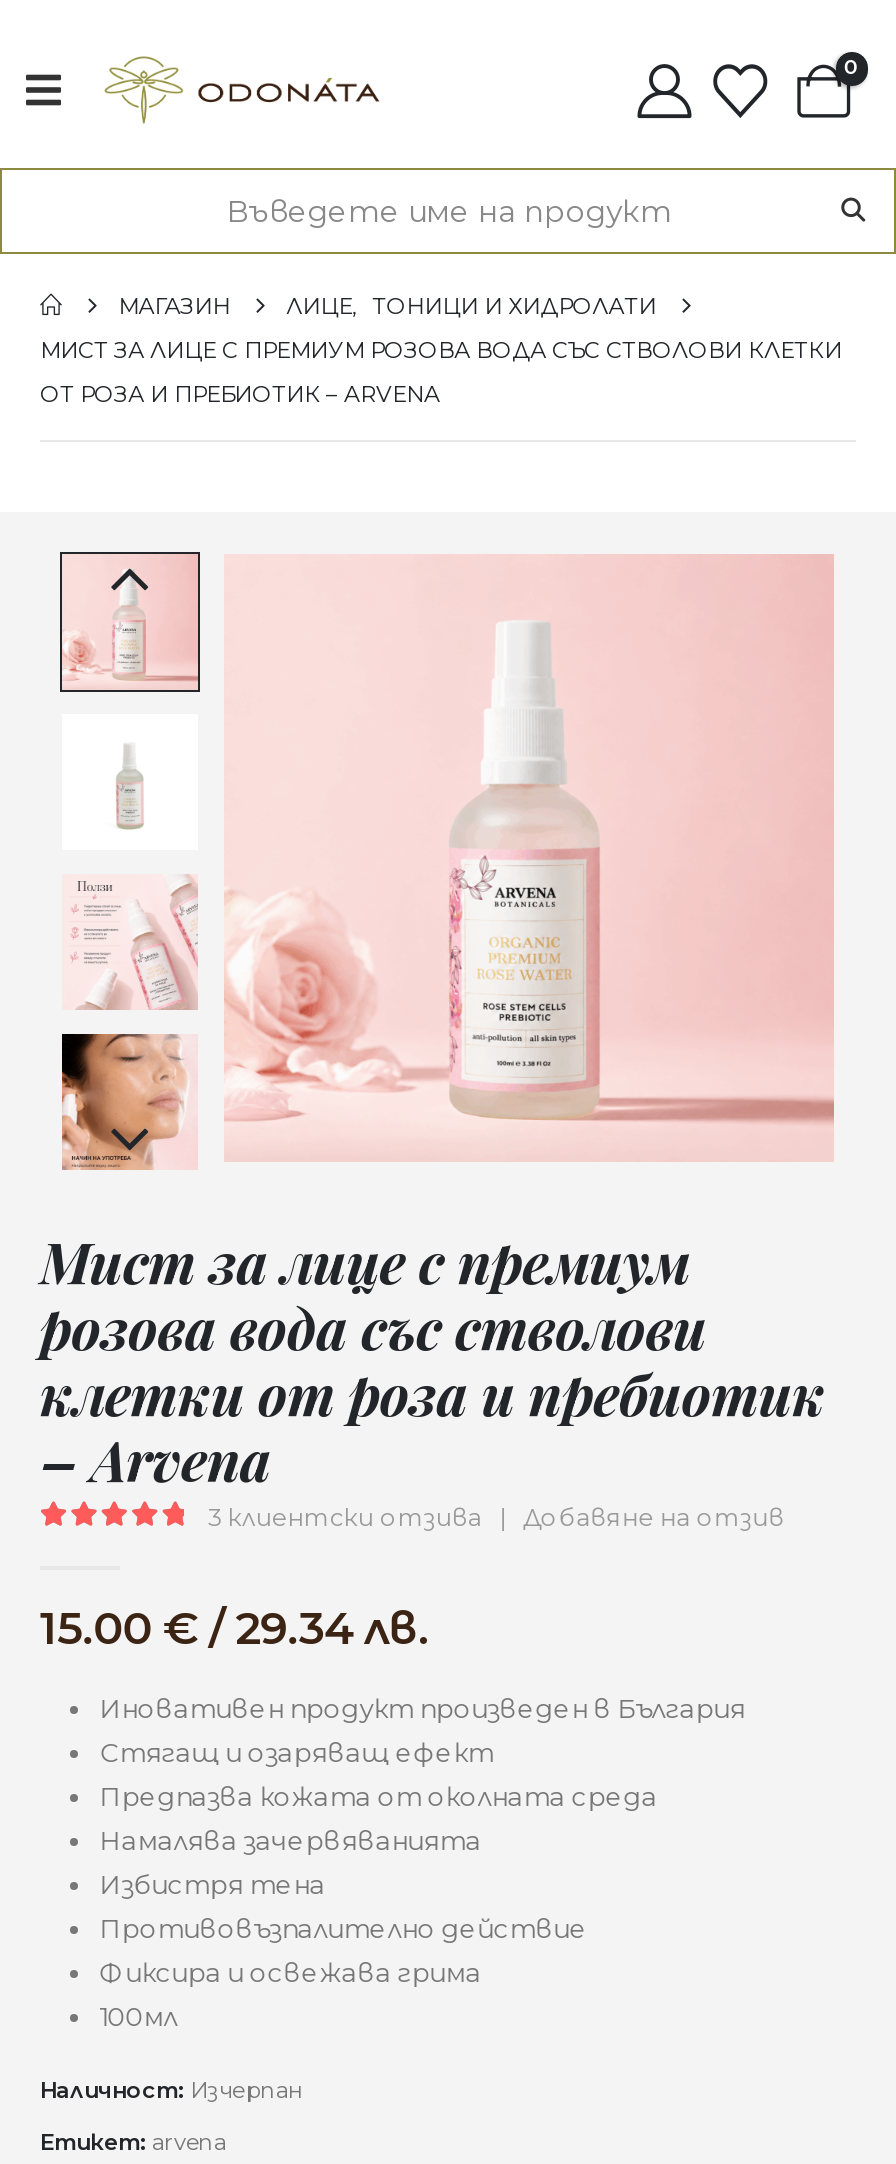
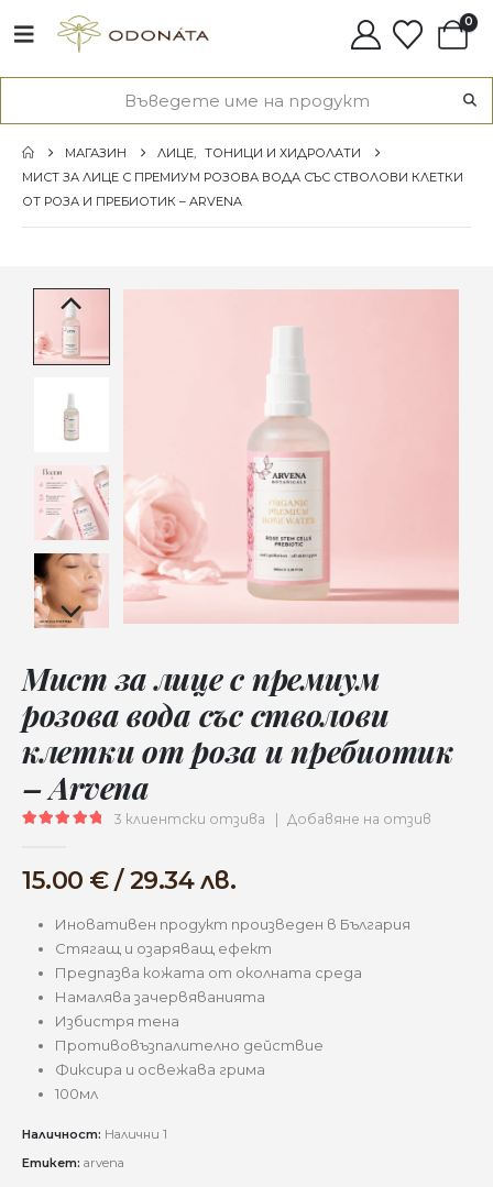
[40,2076,302,2104] Наличност: Изчерпан -> [22,1126,167,1142] Наличност: Налични 1

